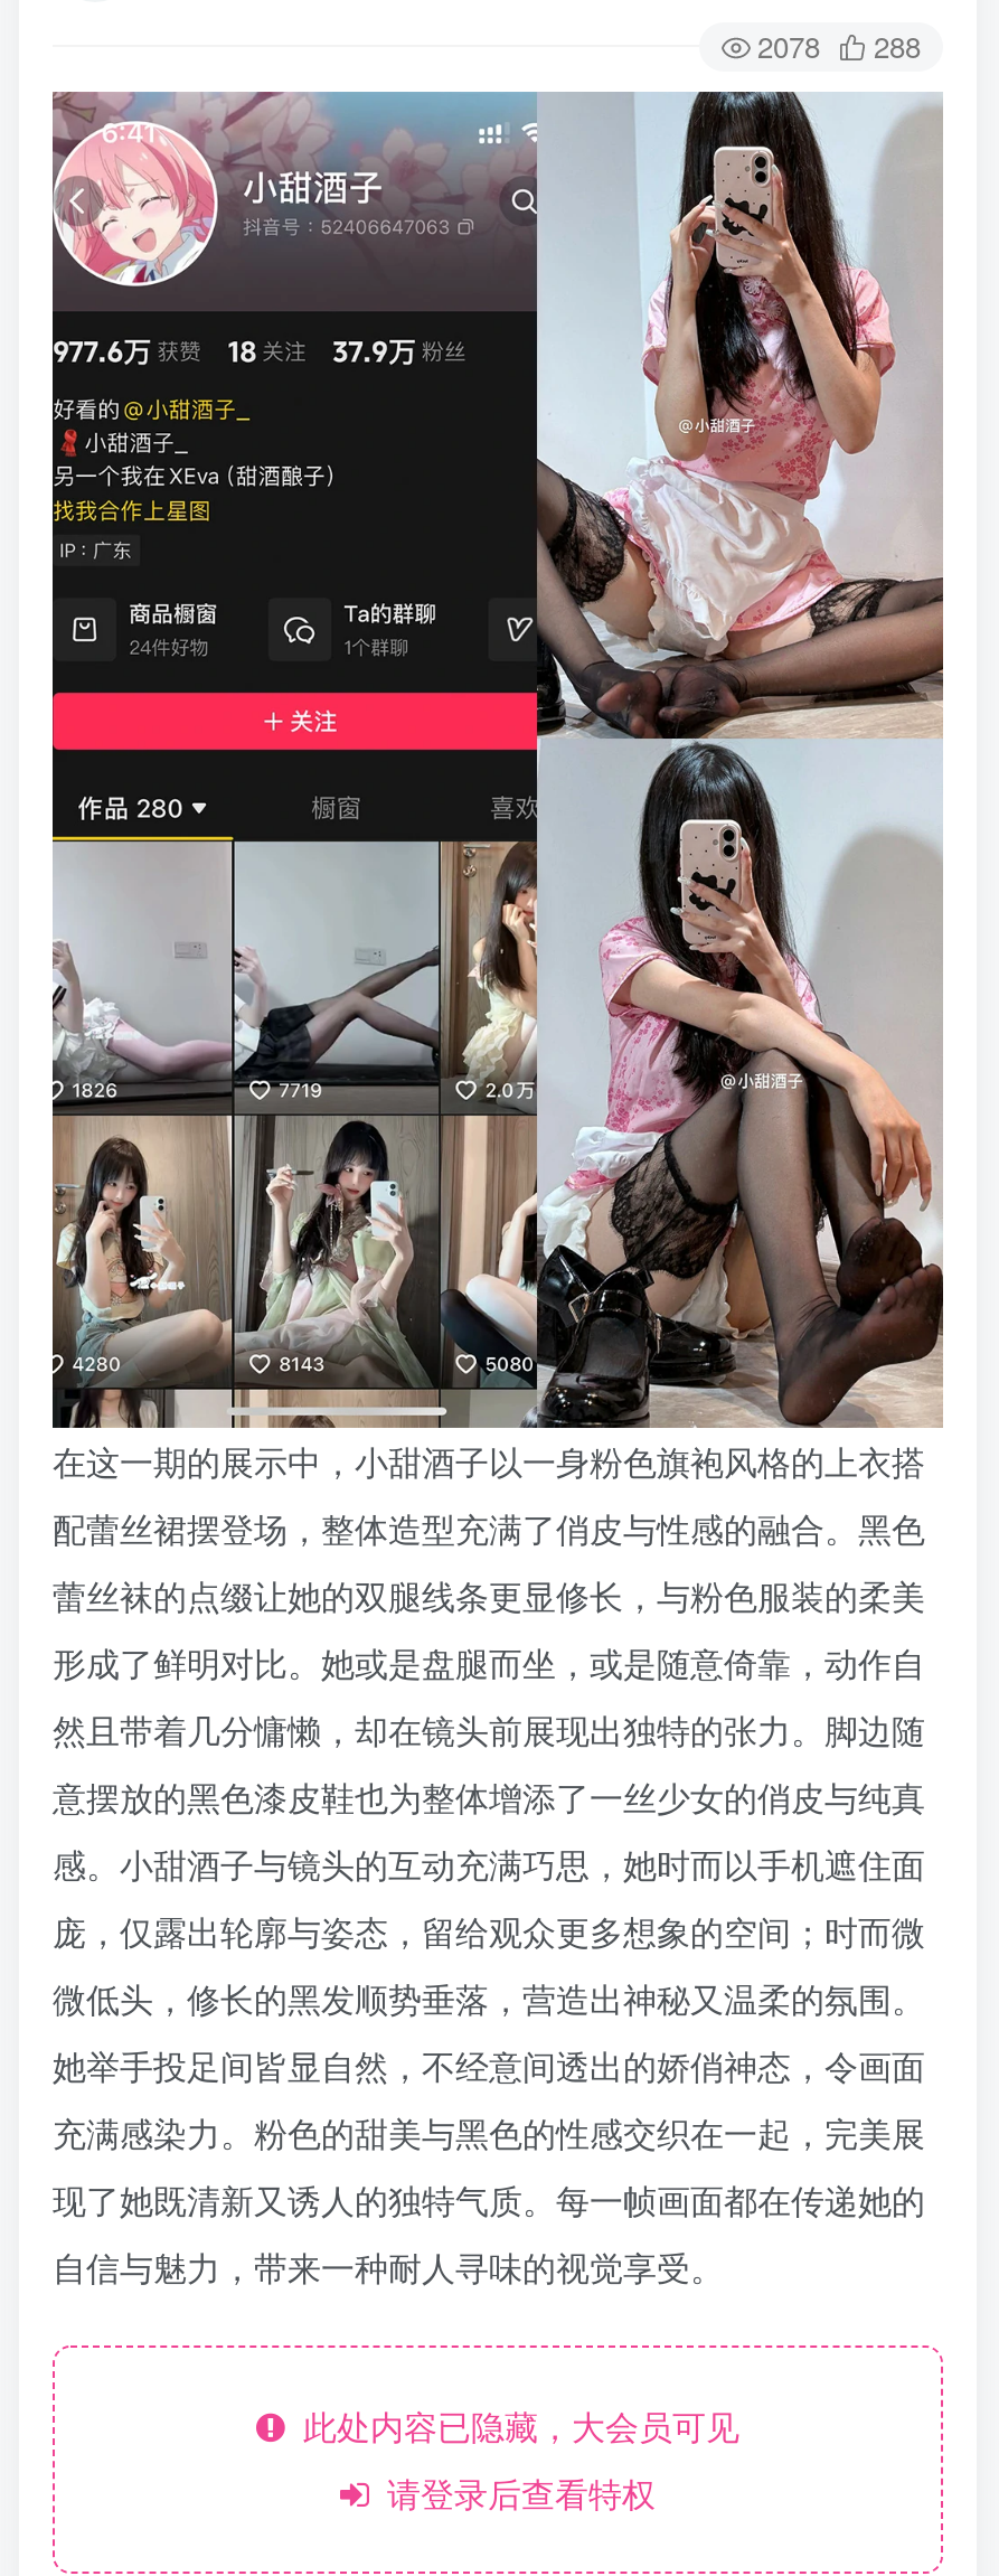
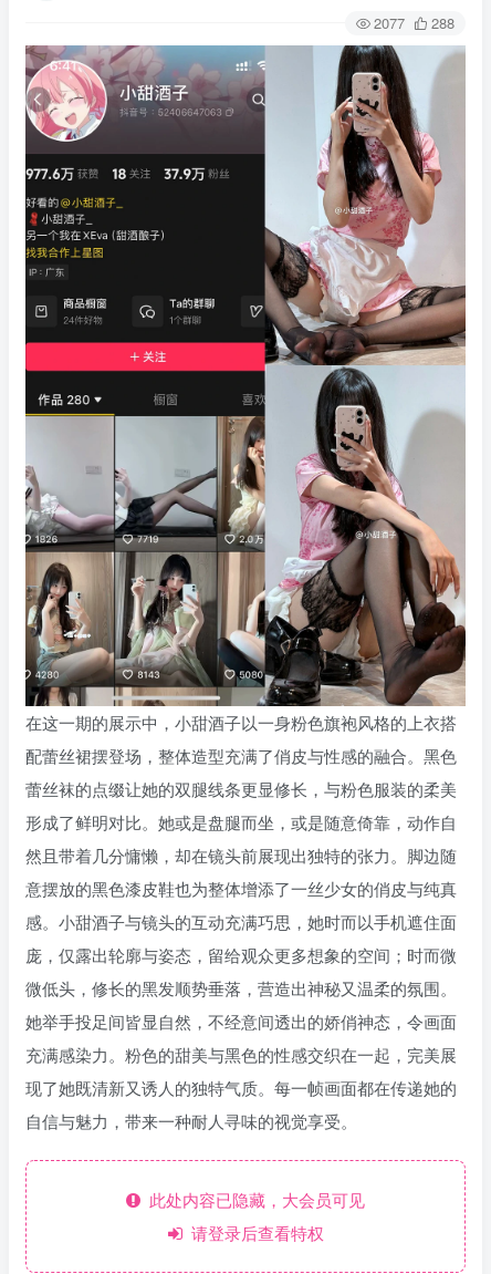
[757,25,921,67] 2078 288 -> [374,12,455,33] 2077 288

